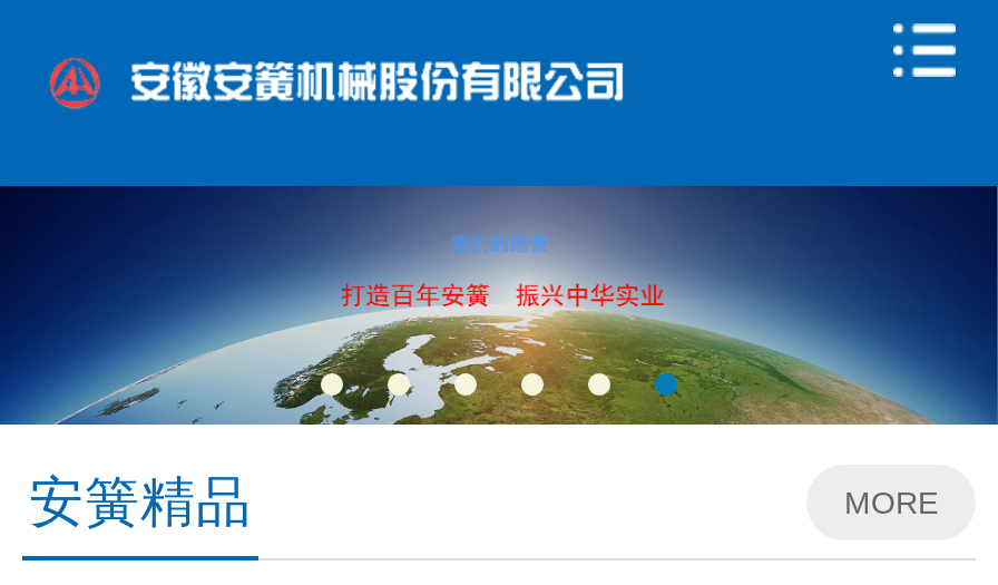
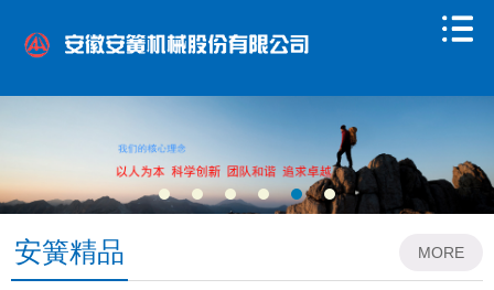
[7,184,991,427] [image] -> [3,95,491,215] [image]

